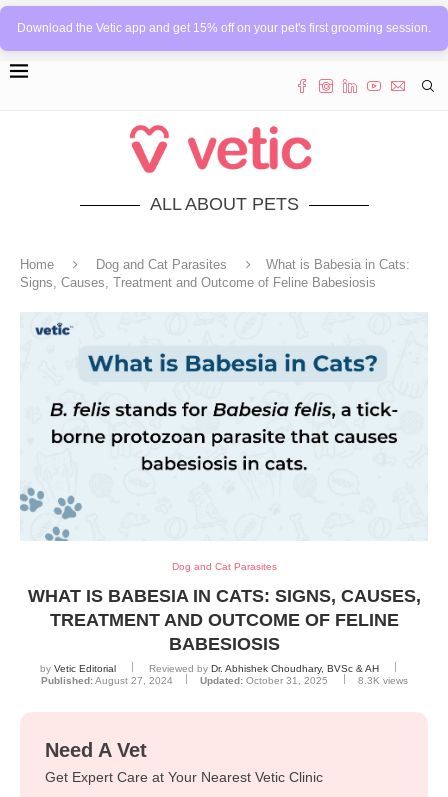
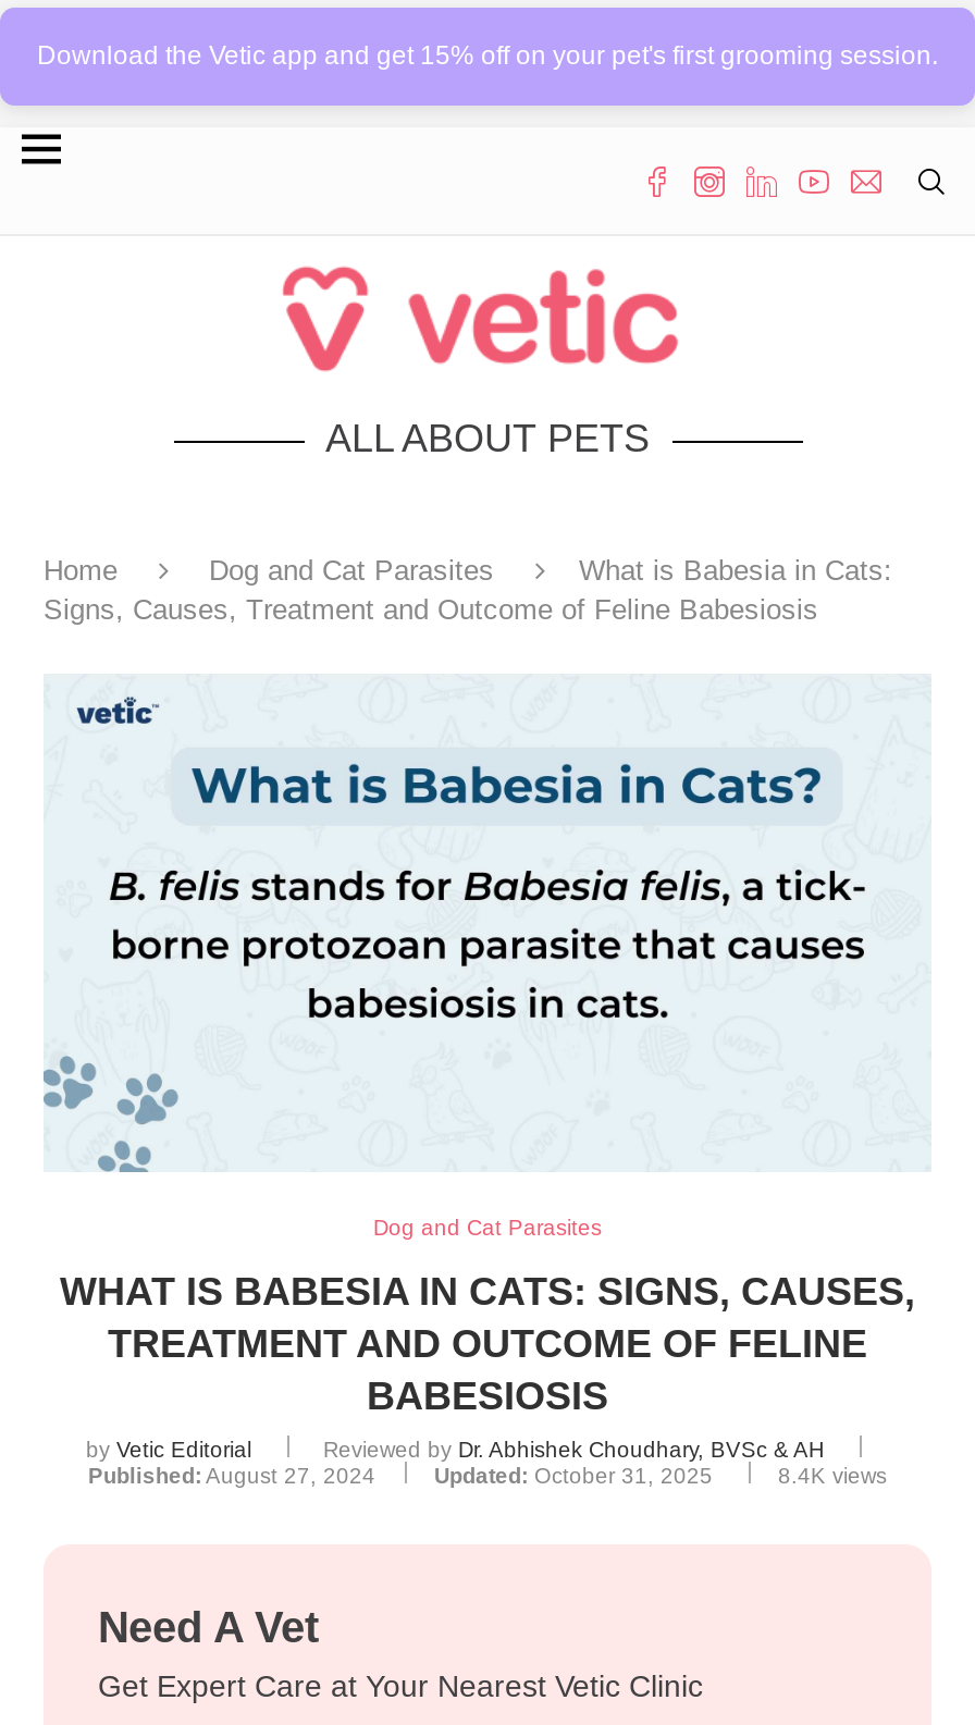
[357,675,407,686] 8.3K views -> [778,1465,887,1489] 8.4K views

